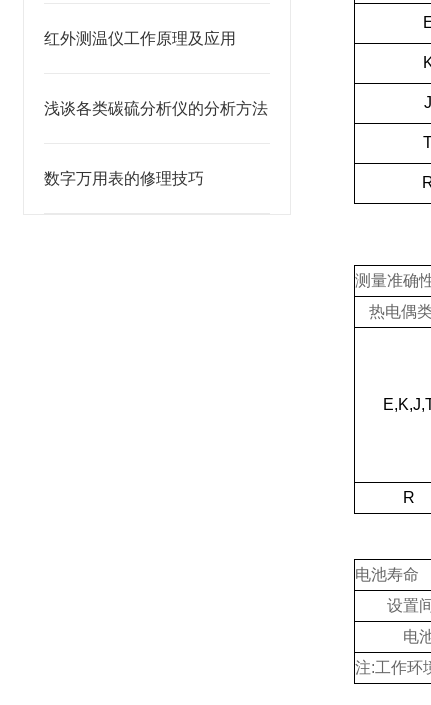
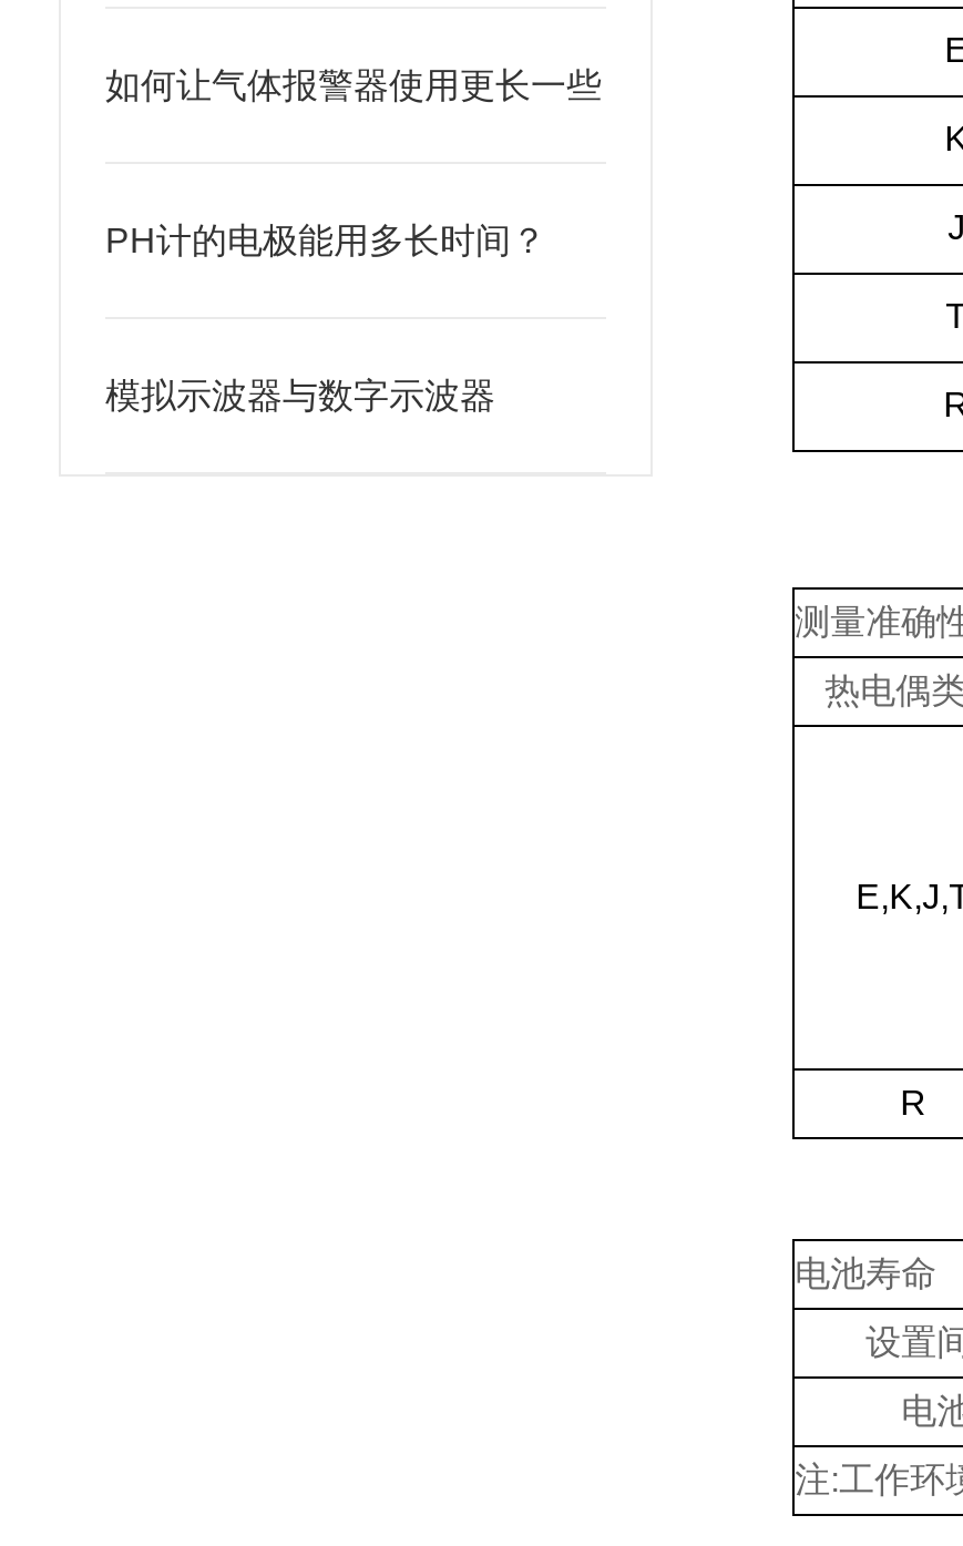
[44,30,236,47] 红外测温仪工作原理及应用 -> [105,66,602,104] 如何让气体报警器使用更长一些
[44,100,268,117] 浅谈各类碳硫分析仪的分析方法 -> [105,222,546,259] PH计的电极能用多长时间？
[44,170,204,187] 数字万用表的修理技巧 -> [105,377,495,414] 模拟示波器与数字示波器

